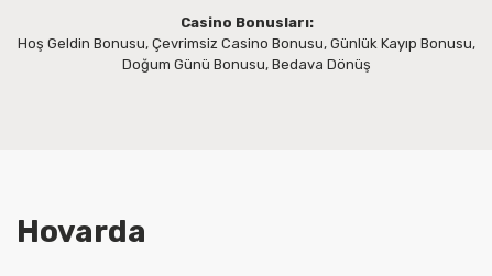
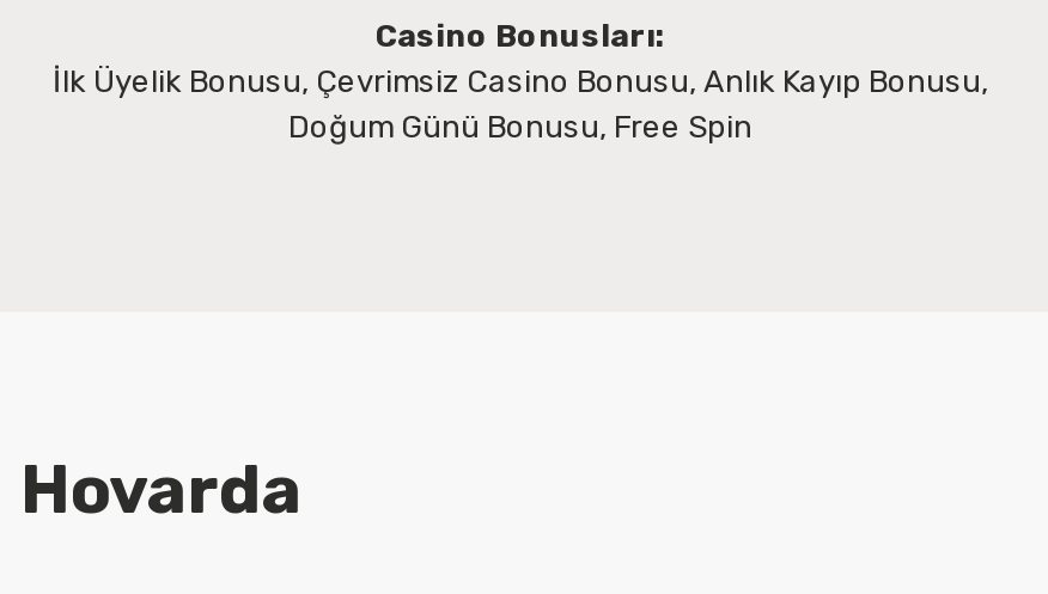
[18,35,475,52] Hoş Geldin Bonusu, Çevrimsiz Casino Bonusu, Günlük Kayıp Bonusu, -> [53,63,988,99] İlk Üyelik Bonusu, Çevrimsiz Casino Bonusu, Anlık Kayıp Bonusu,
[122,56,371,73] Doğum Günü Bonusu, Bedava Dönüş -> [288,109,753,145] Doğum Günü Bonusu, Free Spin

